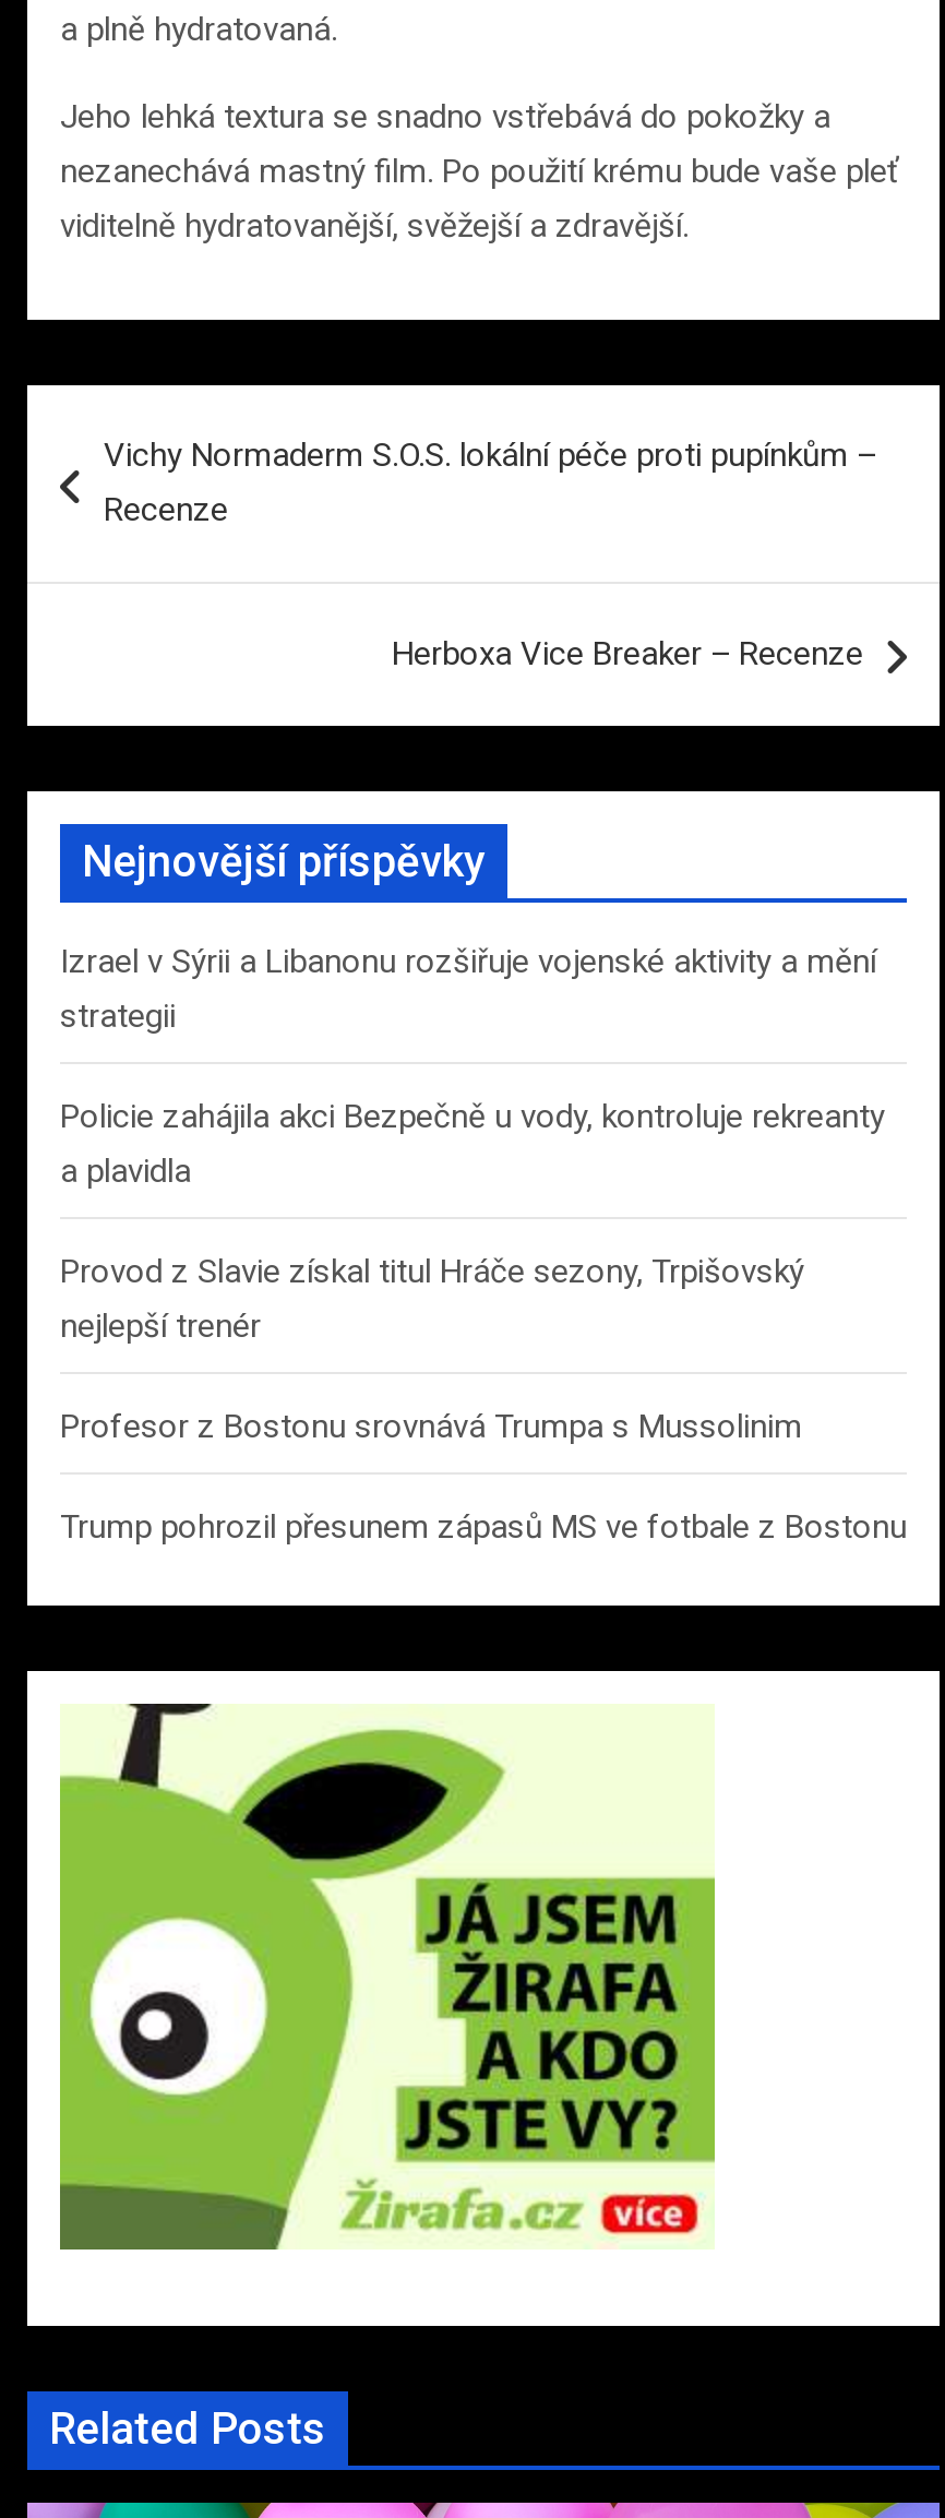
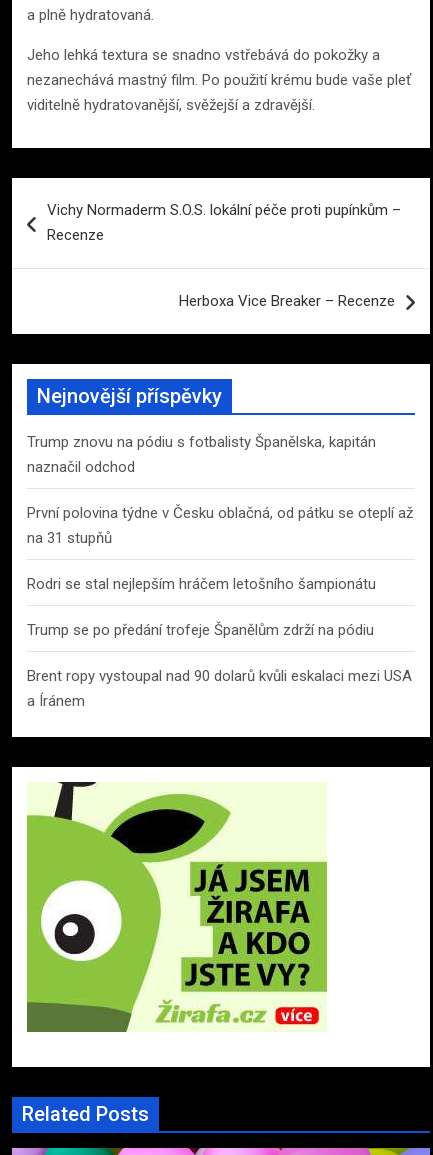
[60,941,876,1035] Izrael v Sýrii a Libanonu rozšiřuje vojenské aktivity a mění | strategii -> [27,433,376,476] Trump znovu na pódiu s fotbalisty Španělska, kapitán | naznačil odchod
[60,1096,885,1190] Policie zahájila akci Bezpečně u vody, kontroluje rekreanty | a plavidla -> [27,504,413,547] První polovina týdne v Česku oblačná, od pátku se oteplí až | na 31 stupňů
[60,1251,804,1345] Provod z Slavie získal titul Hráče sezony, Trpišovský | nejlepší trenér -> [27,575,376,593] Rodri se stal nejlepším hráčem letošního šampionátu
[60,1406,802,1446] Profesor z Bostonu srovnává Trumpa s Mussolinim -> [27,621,374,639] Trump se po předání trofeje Španělům zdrží na pódiu
[60,1507,907,1546] Trump pohrozil přesunem zápasů MS ve fotbale z Bostonu -> [27,667,412,710] Brent ropy vystoupal nad 90 dolarů kvůli eskalaci mezi USA | a Íránem

